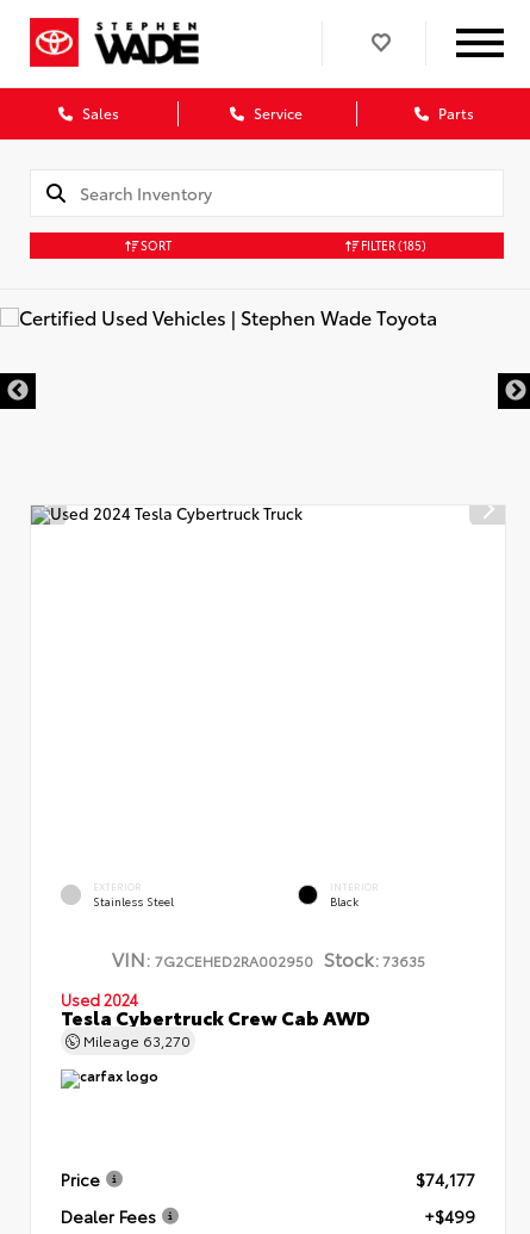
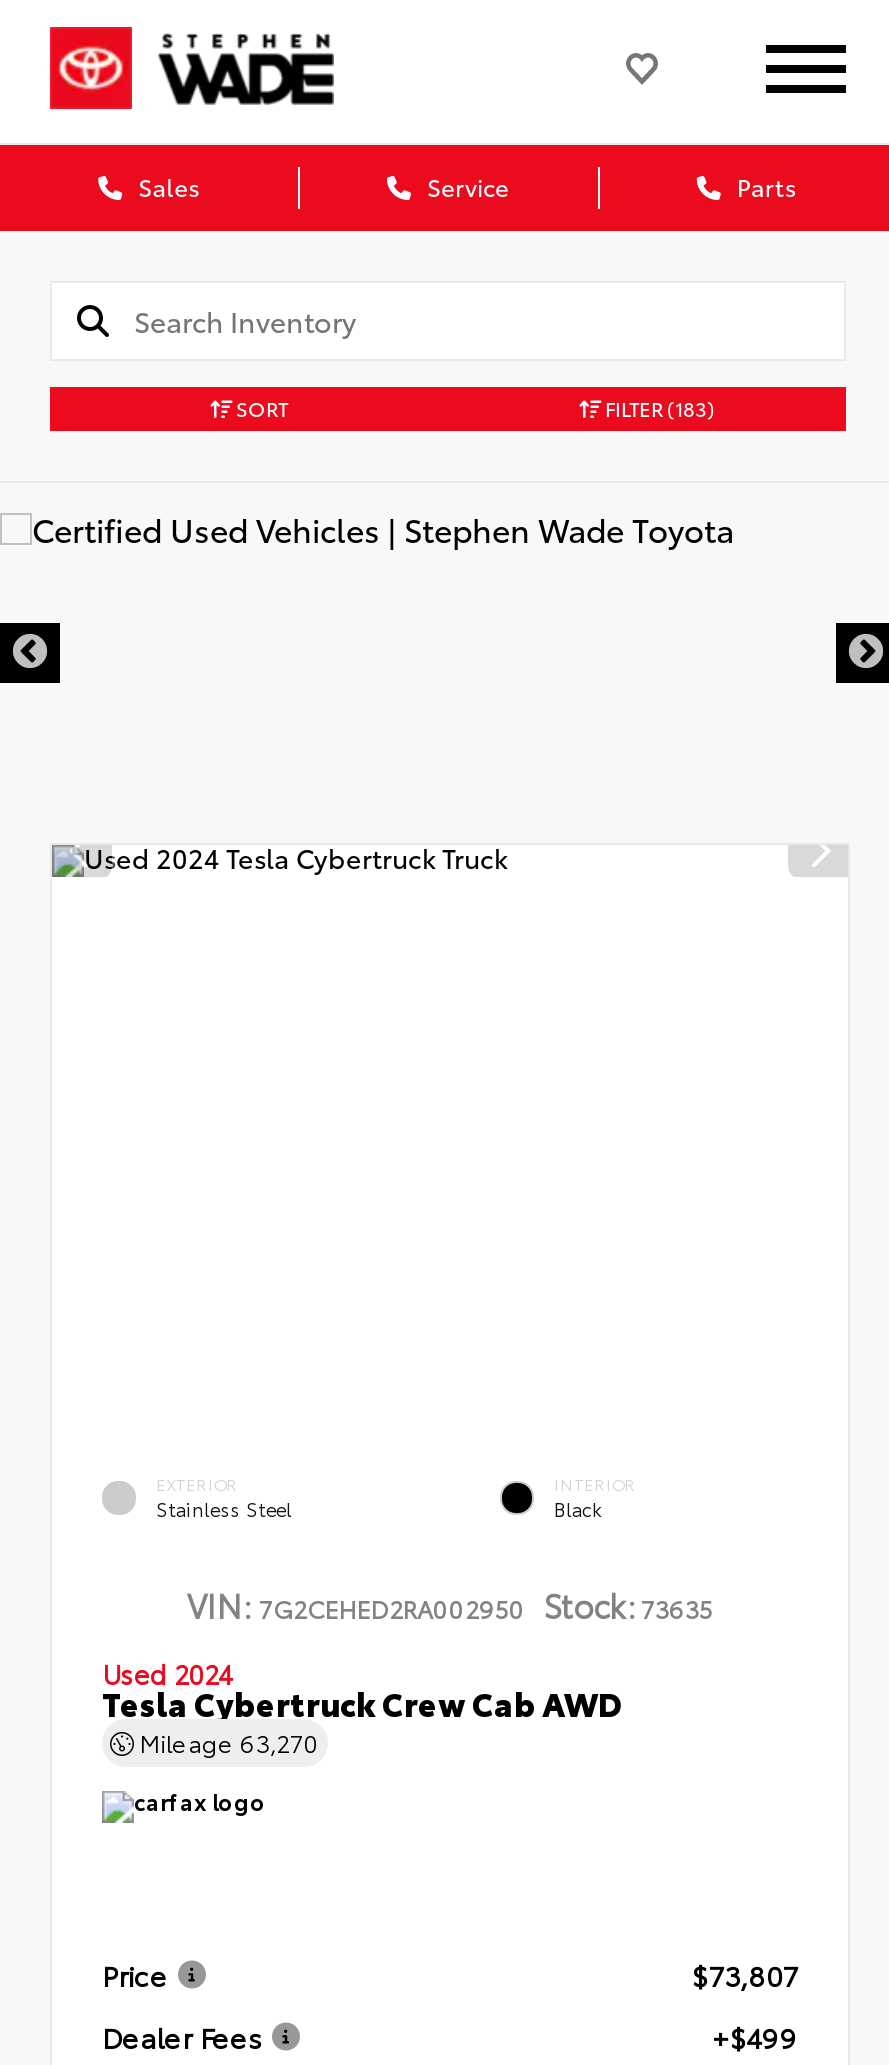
[358,236,426,254] FILTER (185) -> [601,393,715,423] FILTER (183)
[416,1166,475,1190] $74,177 -> [692,1953,798,1993] $73,807

